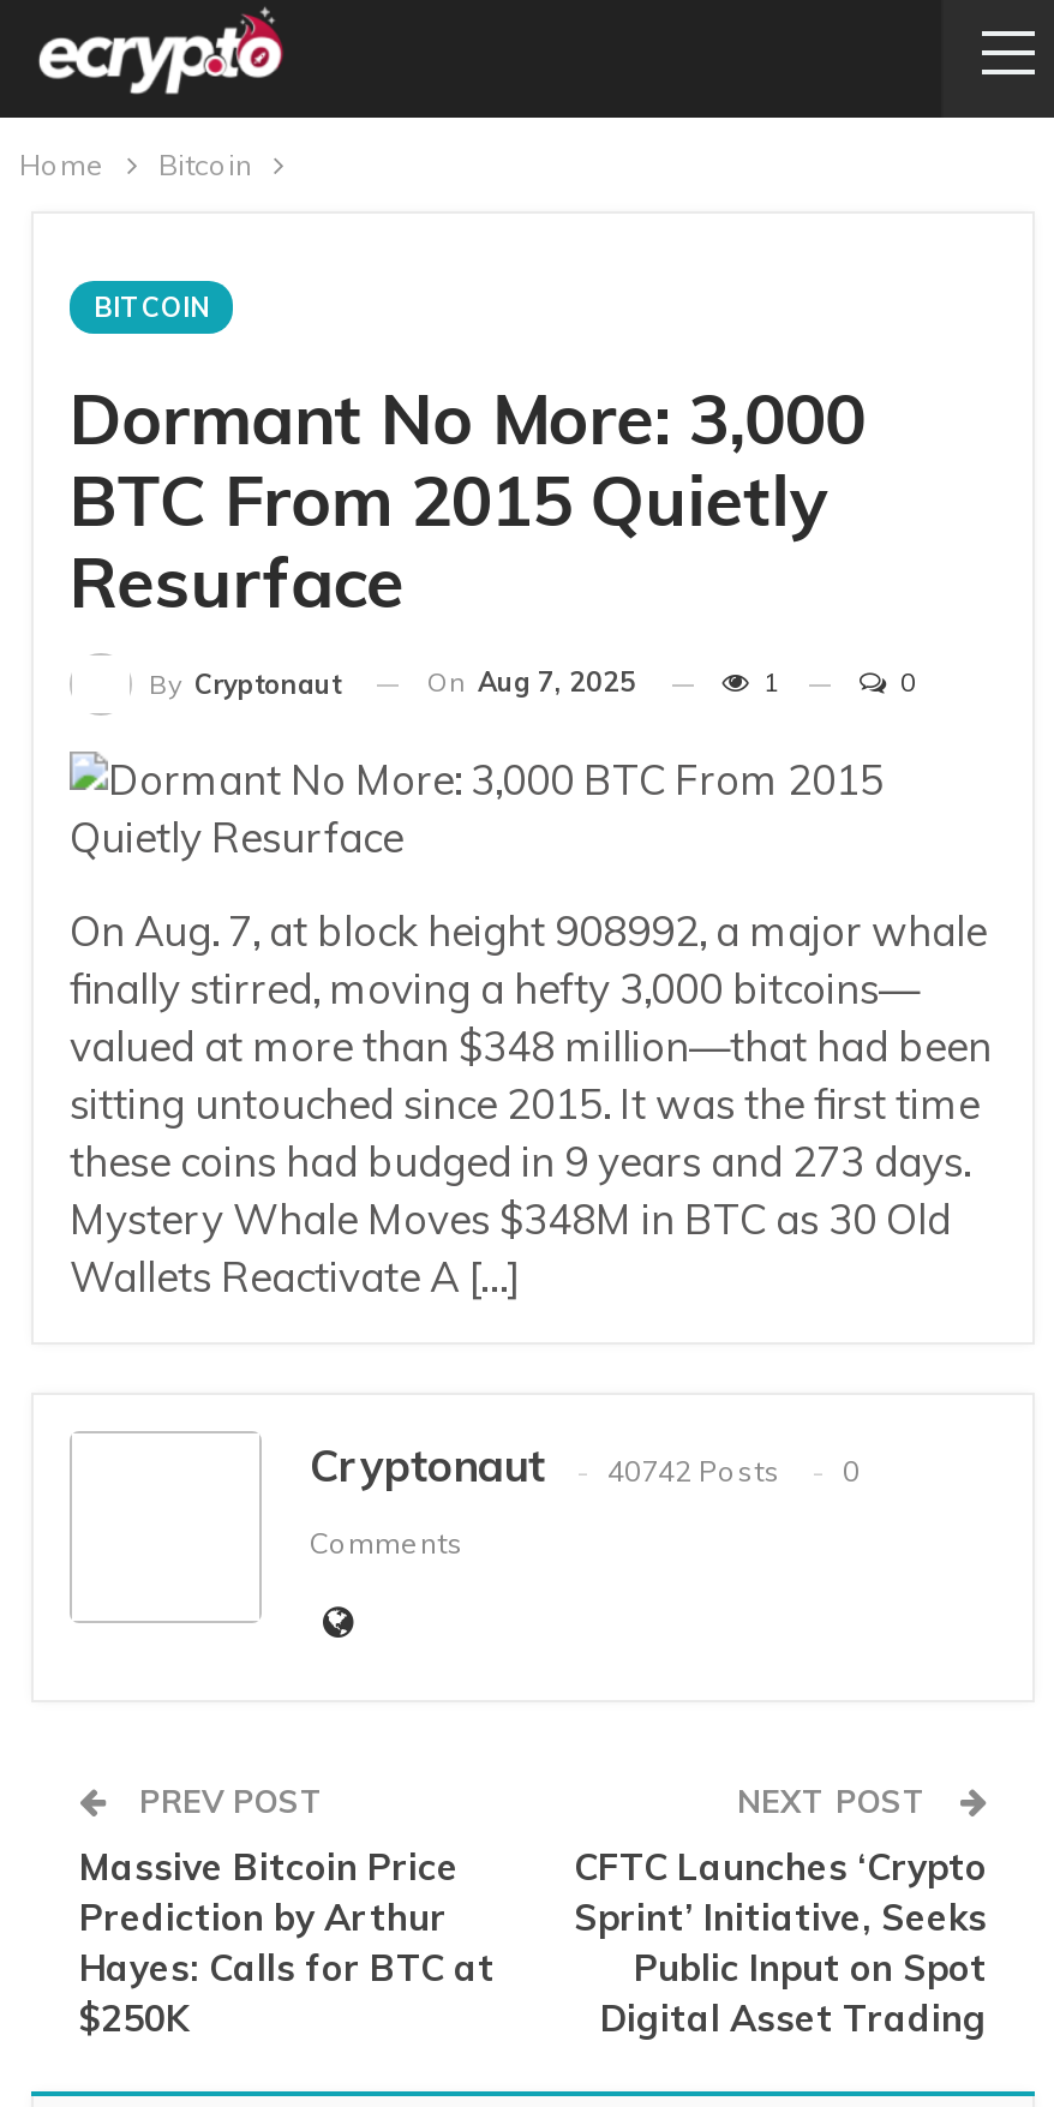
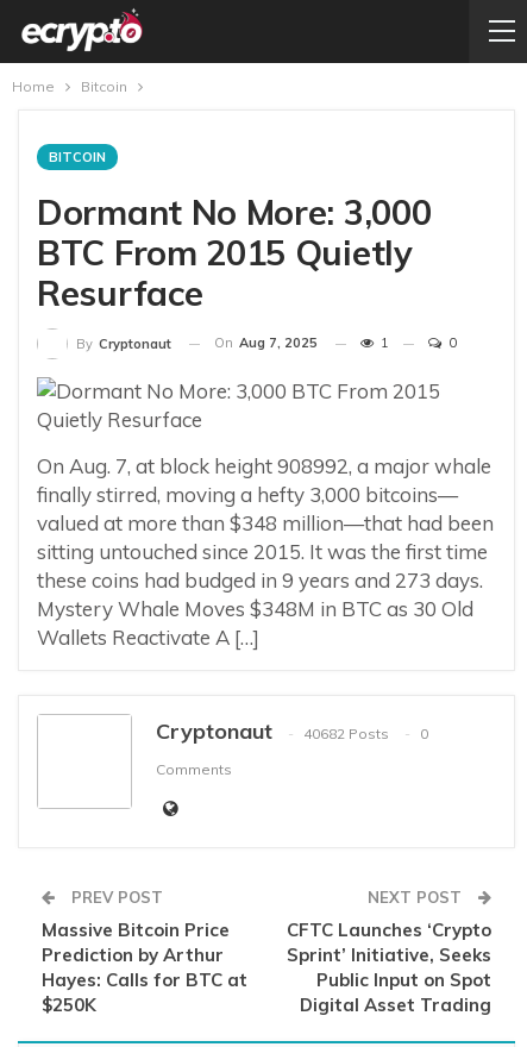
[310,1439,860,1494] Cryptonaut 40742 Posts 0 -> [156,718,428,745] Cryptonaut 40682 Posts 0

